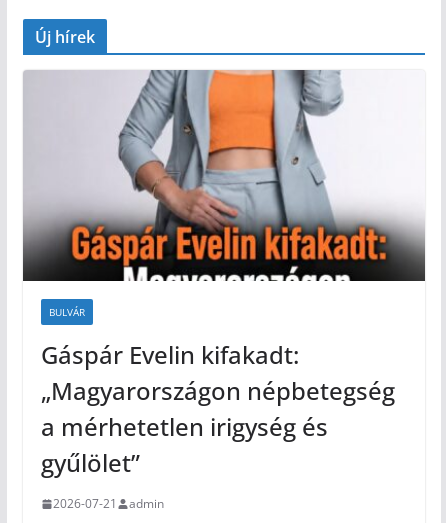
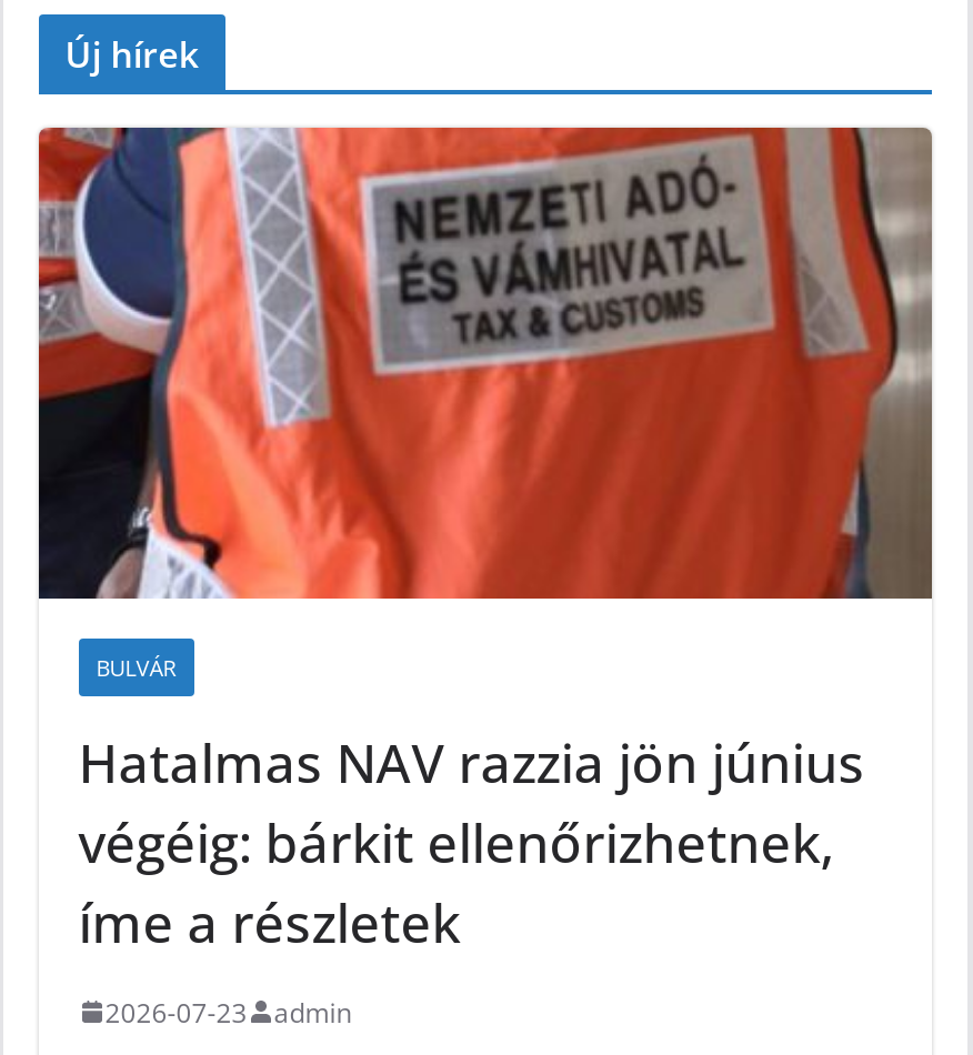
[22,69,425,282] [image] -> [37,124,934,602] [image]
[41,338,395,479] Gáspár Evelin kifakadt: | „Magyarországon népbetegség | a mérhetetlen irigység és | gyűlölet” -> [78,724,865,957] Hatalmas NAV razzia jön június | végéig: bárkit ellenőrizhetnek, | íme a részletek
[53,495,164,512] 2026-07-21 admin -> [105,993,351,1031] 2026-07-23 admin

